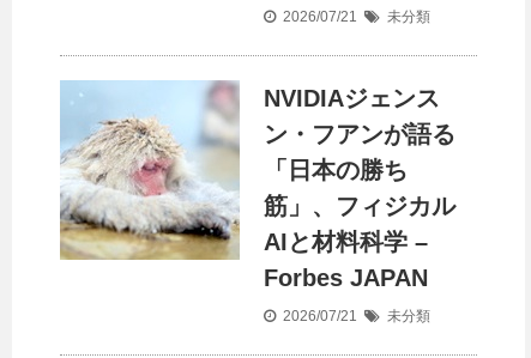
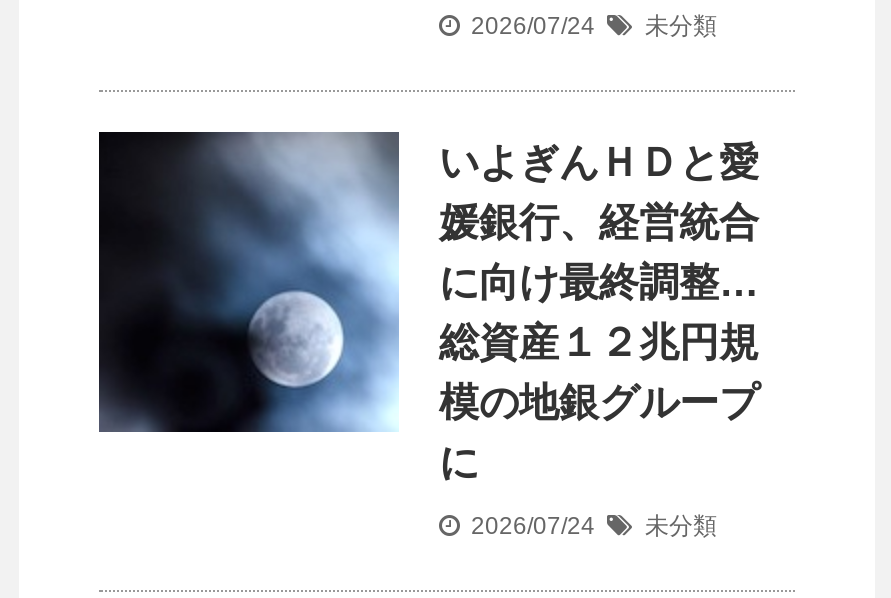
[276,8,430,25] 2026/07/21 未分類 -> [459,12,717,40] 2026/07/24 未分類
[59,80,455,291] [image] | NVIDIAジェンス | ン・フアンが語る | 「日本の勝ち | 筋」、フィジカル | AIと材料科学 – | Forbes JAPAN -> [97,130,759,484] [image] | いよぎんＨＤと愛 | 媛銀行、経営統合 | に向け最終調整… | 総資産１２兆円規 | 模の地銀グループ | に
[276,308,430,324] 2026/07/21 未分類 -> [459,512,717,540] 2026/07/24 未分類

